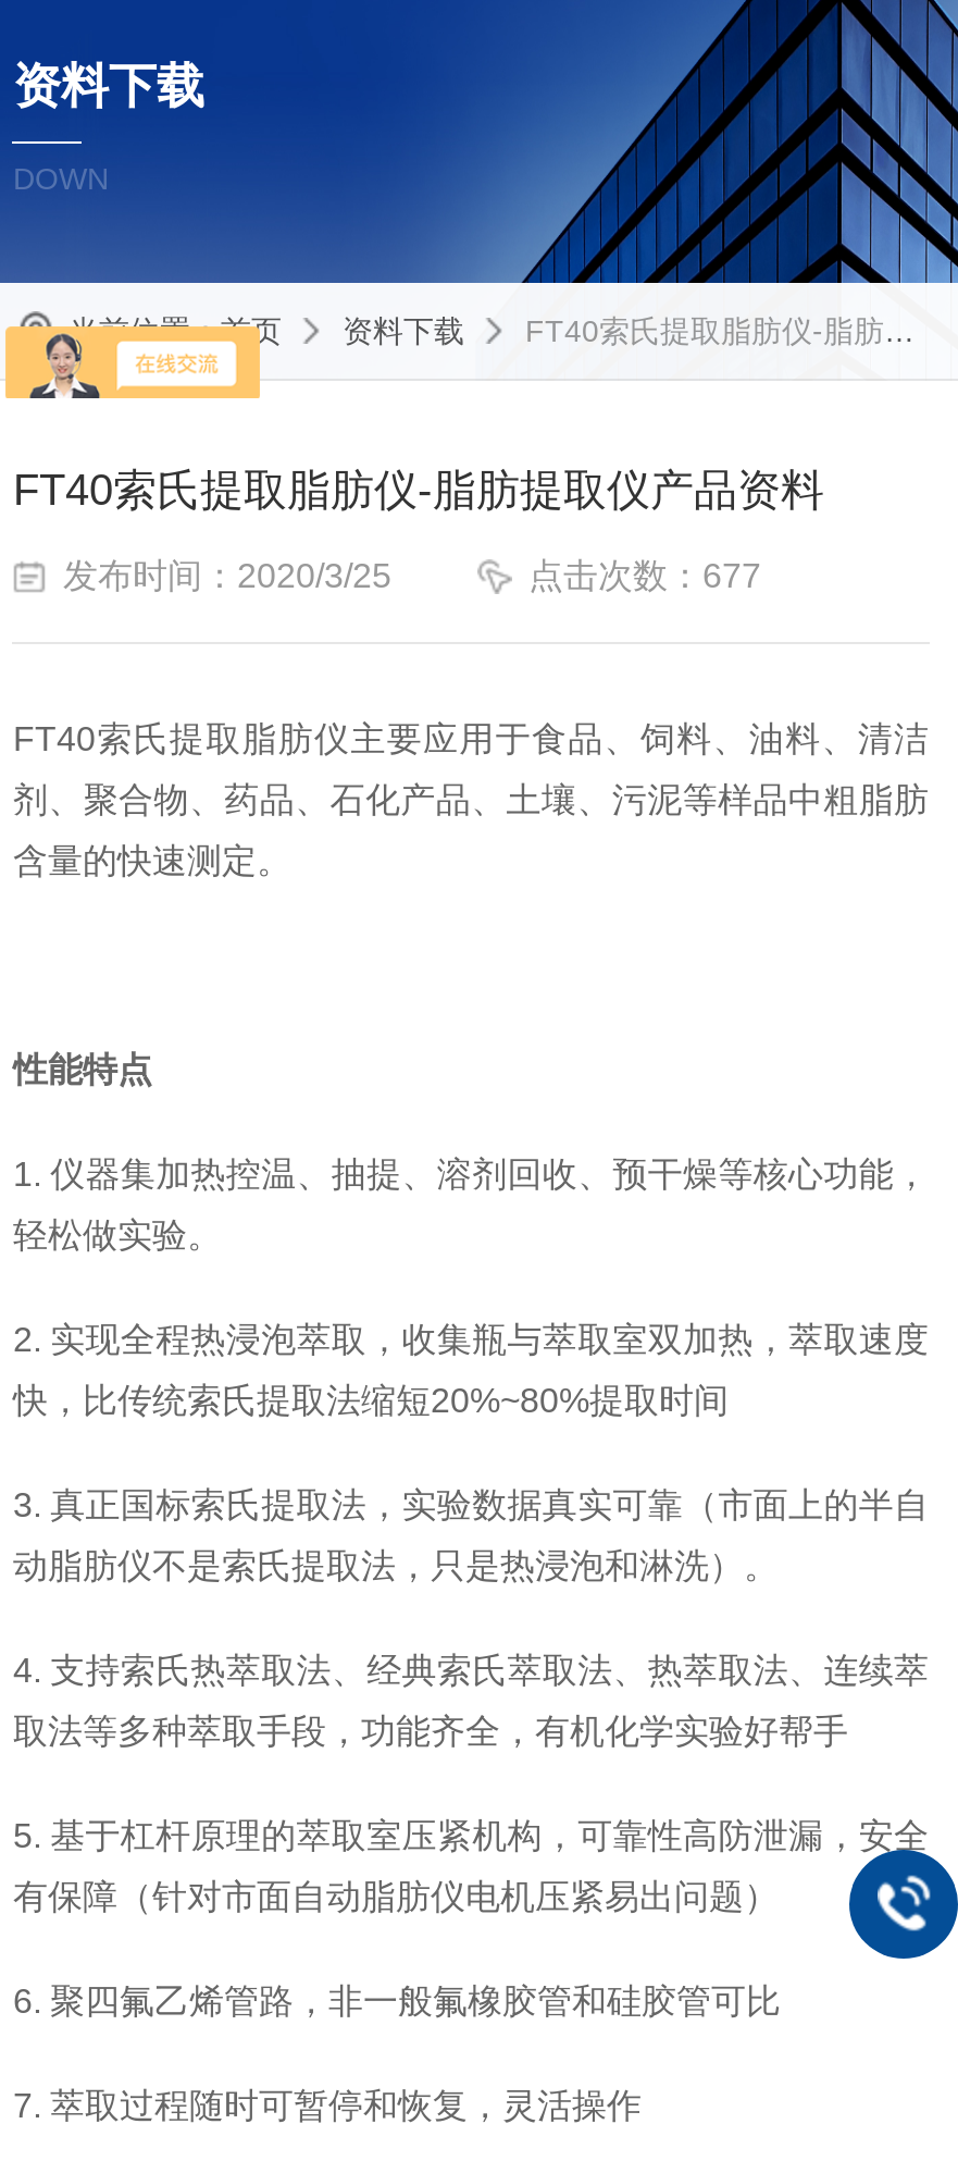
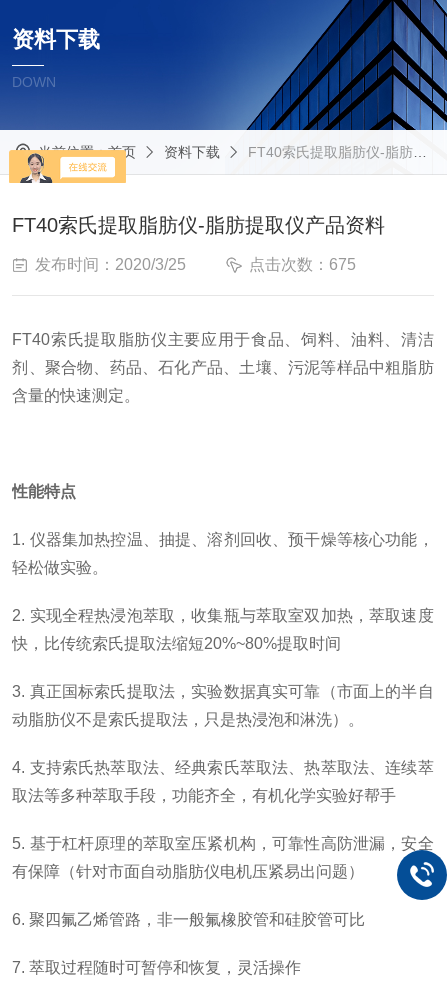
[528,557,761,594] 点击次数：677 -> [249,256,356,273] 点击次数：675

